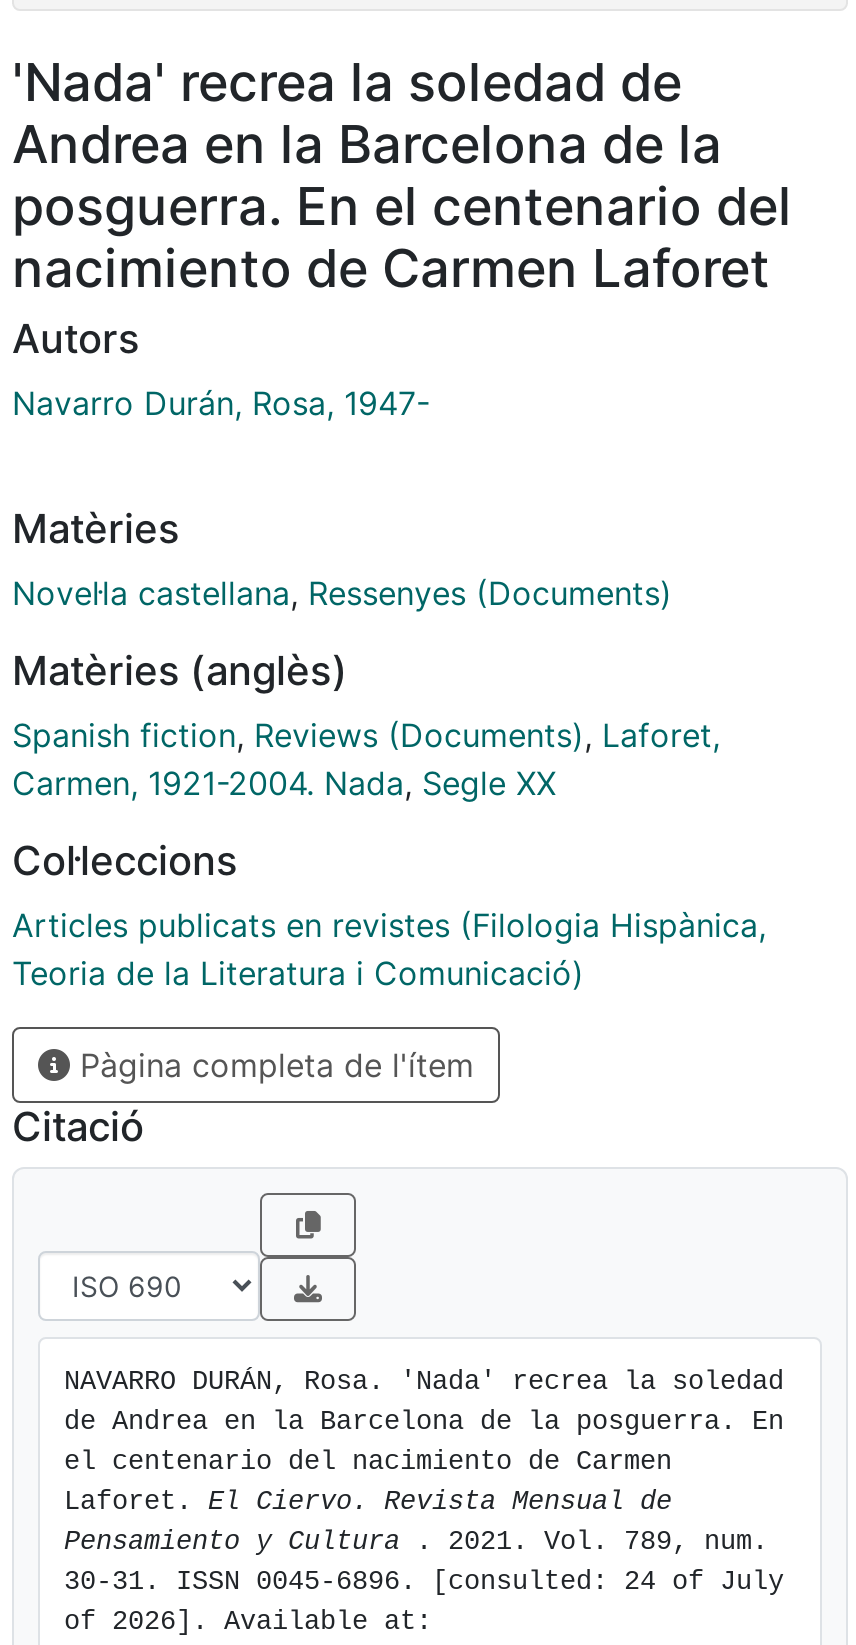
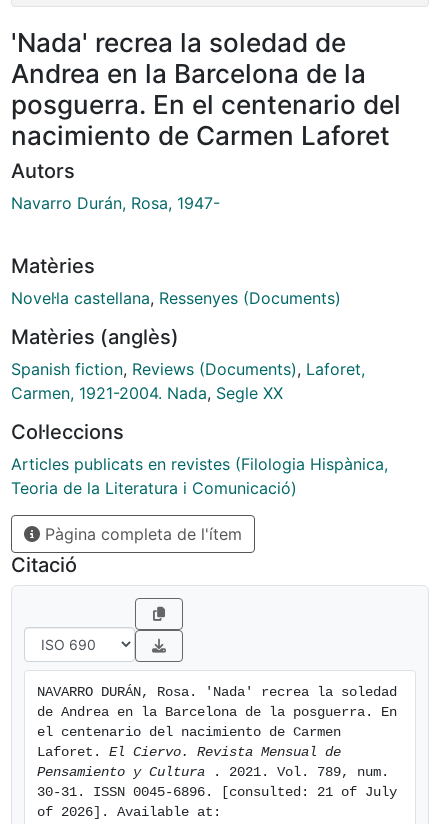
[64,1567,784,1597] 30-31. ISSN 0045-6896. [consulted: 24 of July -> [37,785,397,800] 30-31. ISSN 0045-6896. [consulted: 21 of July

